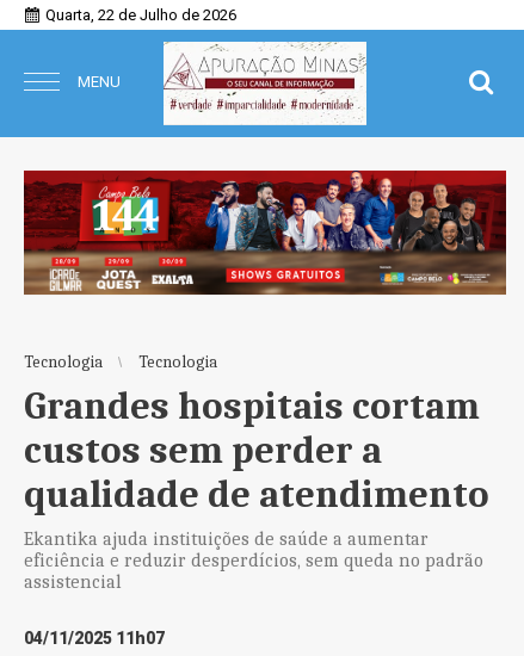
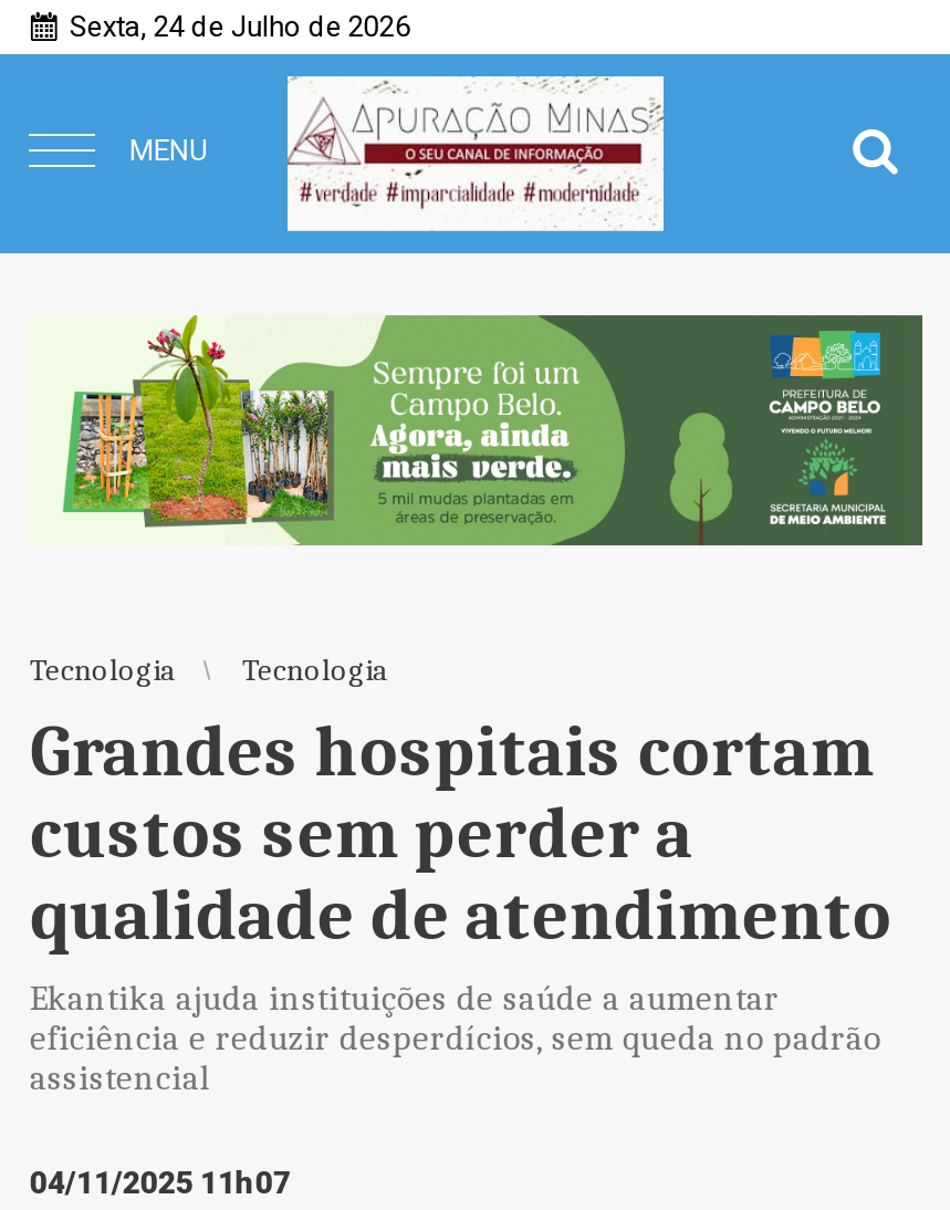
[46,6,237,24] Quarta, 22 de Julho de 2026 -> [69,10,410,43] Sexta, 24 de Julho de 2026
[23,169,506,296] [image] -> [29,313,925,547] [image]

